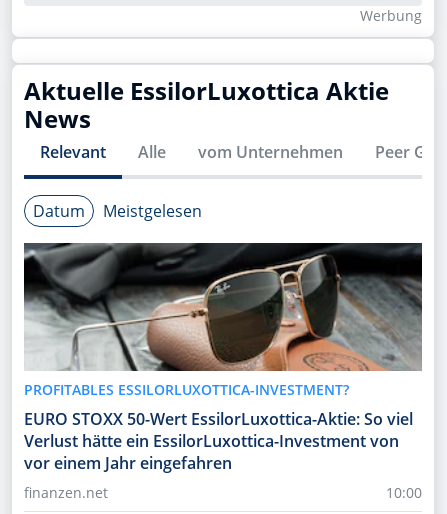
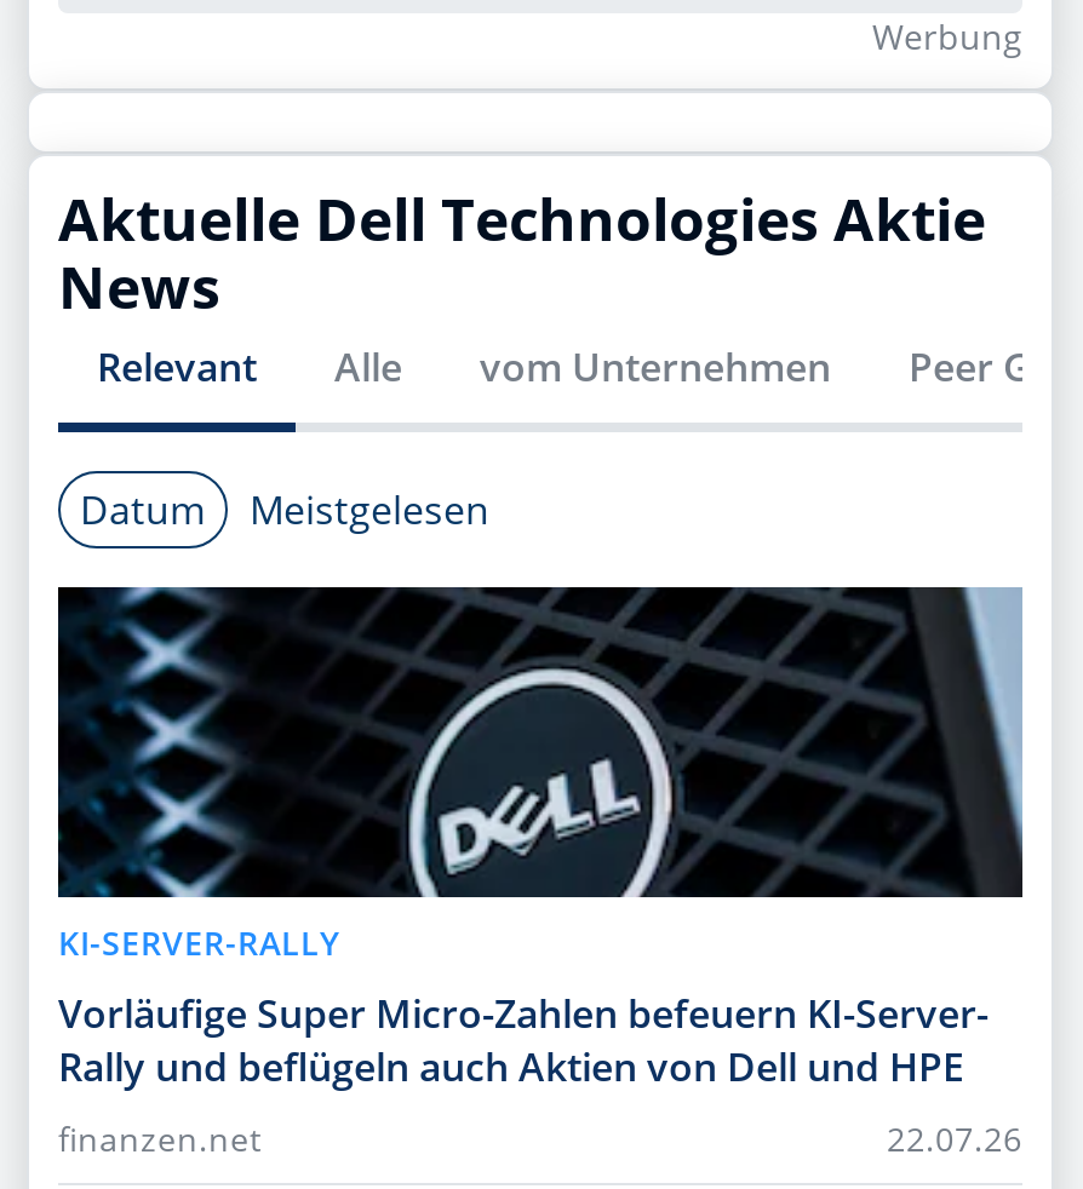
[24,74,389,107] Aktuelle EssilorLuxottica Aktie -> [58,177,986,257] Aktuelle Dell Technologies Aktie
[24,242,423,474] [image] | PROFITABLES ESSILORLUXOTTICA-INVESTMENT? | EURO STOXX 50-Wert EssilorLuxottica-Aktie: So viel | Verlust hätte ein EssilorLuxottica-Investment von | vor einem Jahr eingefahren -> [56,585,1022,1093] [image] | KI-SERVER-RALLY | Vorläufige Super Micro-Zahlen befeuern KI-Server- | Rally und beflügeln auch Aktien von Dell und HPE
[386,483,422,502] 10:00 -> [887,1114,1022,1160] 22.07.26

